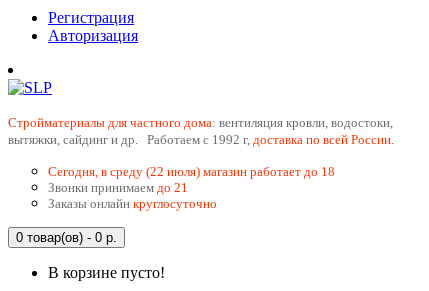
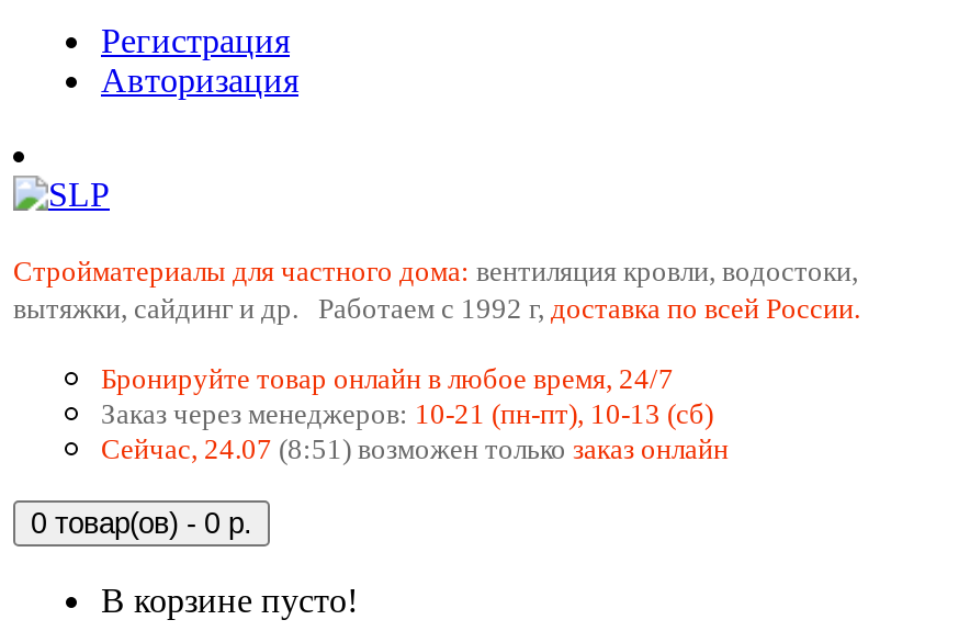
[48,164,335,211] Сегодня, в среду (22 июля) магазин работает до 18 | Звонки принимаем до 21 | Заказы онлайн круглосуточно -> [101,362,729,465] Бронируйте товар онлайн в любое время, 24/7 | Заказ через менеджеров: 10-21 (пн-пт), 10-13 (сб) | Сейчас, 24.07 (8:51) возможен только заказ онлайн

